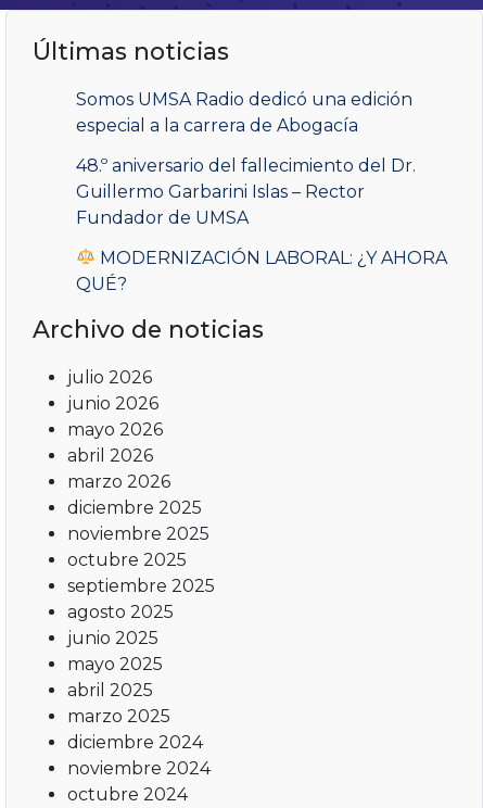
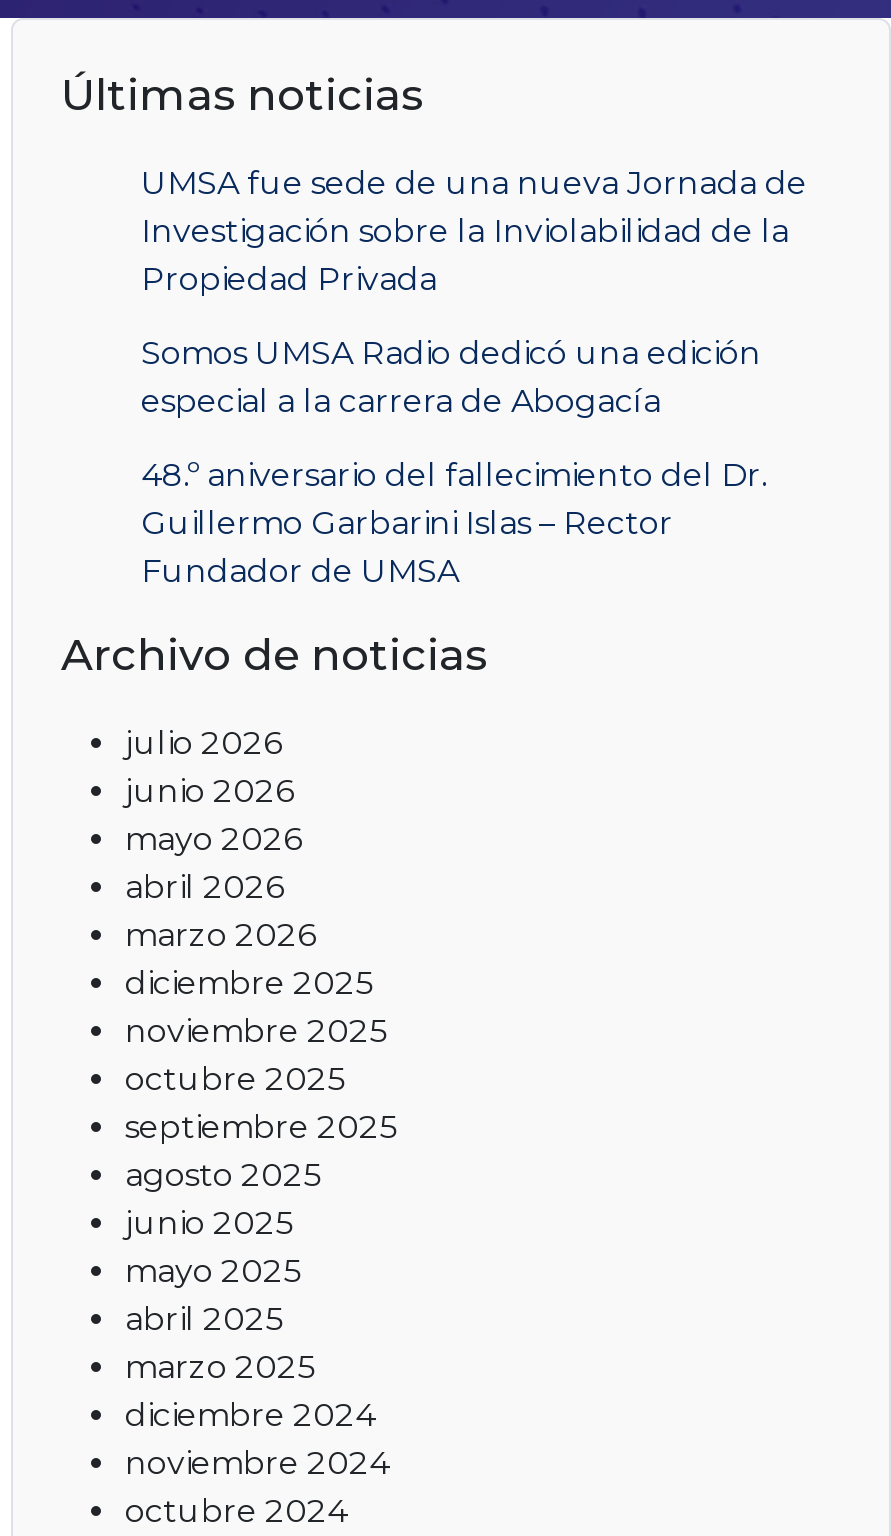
none -> [141,164,807,298] UMSA fue sede de una nueva Jornada de | Investigación sobre la Inviolabilidad de la | Propiedad Privada
moved [76,89,416,228] -> [141,334,767,589]: Somos UMSA Radio dedicó una edición | especial a la carrera de Abogacía | 48.º aniversario del fallecimiento del Dr. | Guillermo Garbarini Islas – Rector | Fundador de UMSA
[76,247,447,294] MODERNIZACIÓN LABORAL: ¿Y AHORA | QUÉ? -> none

